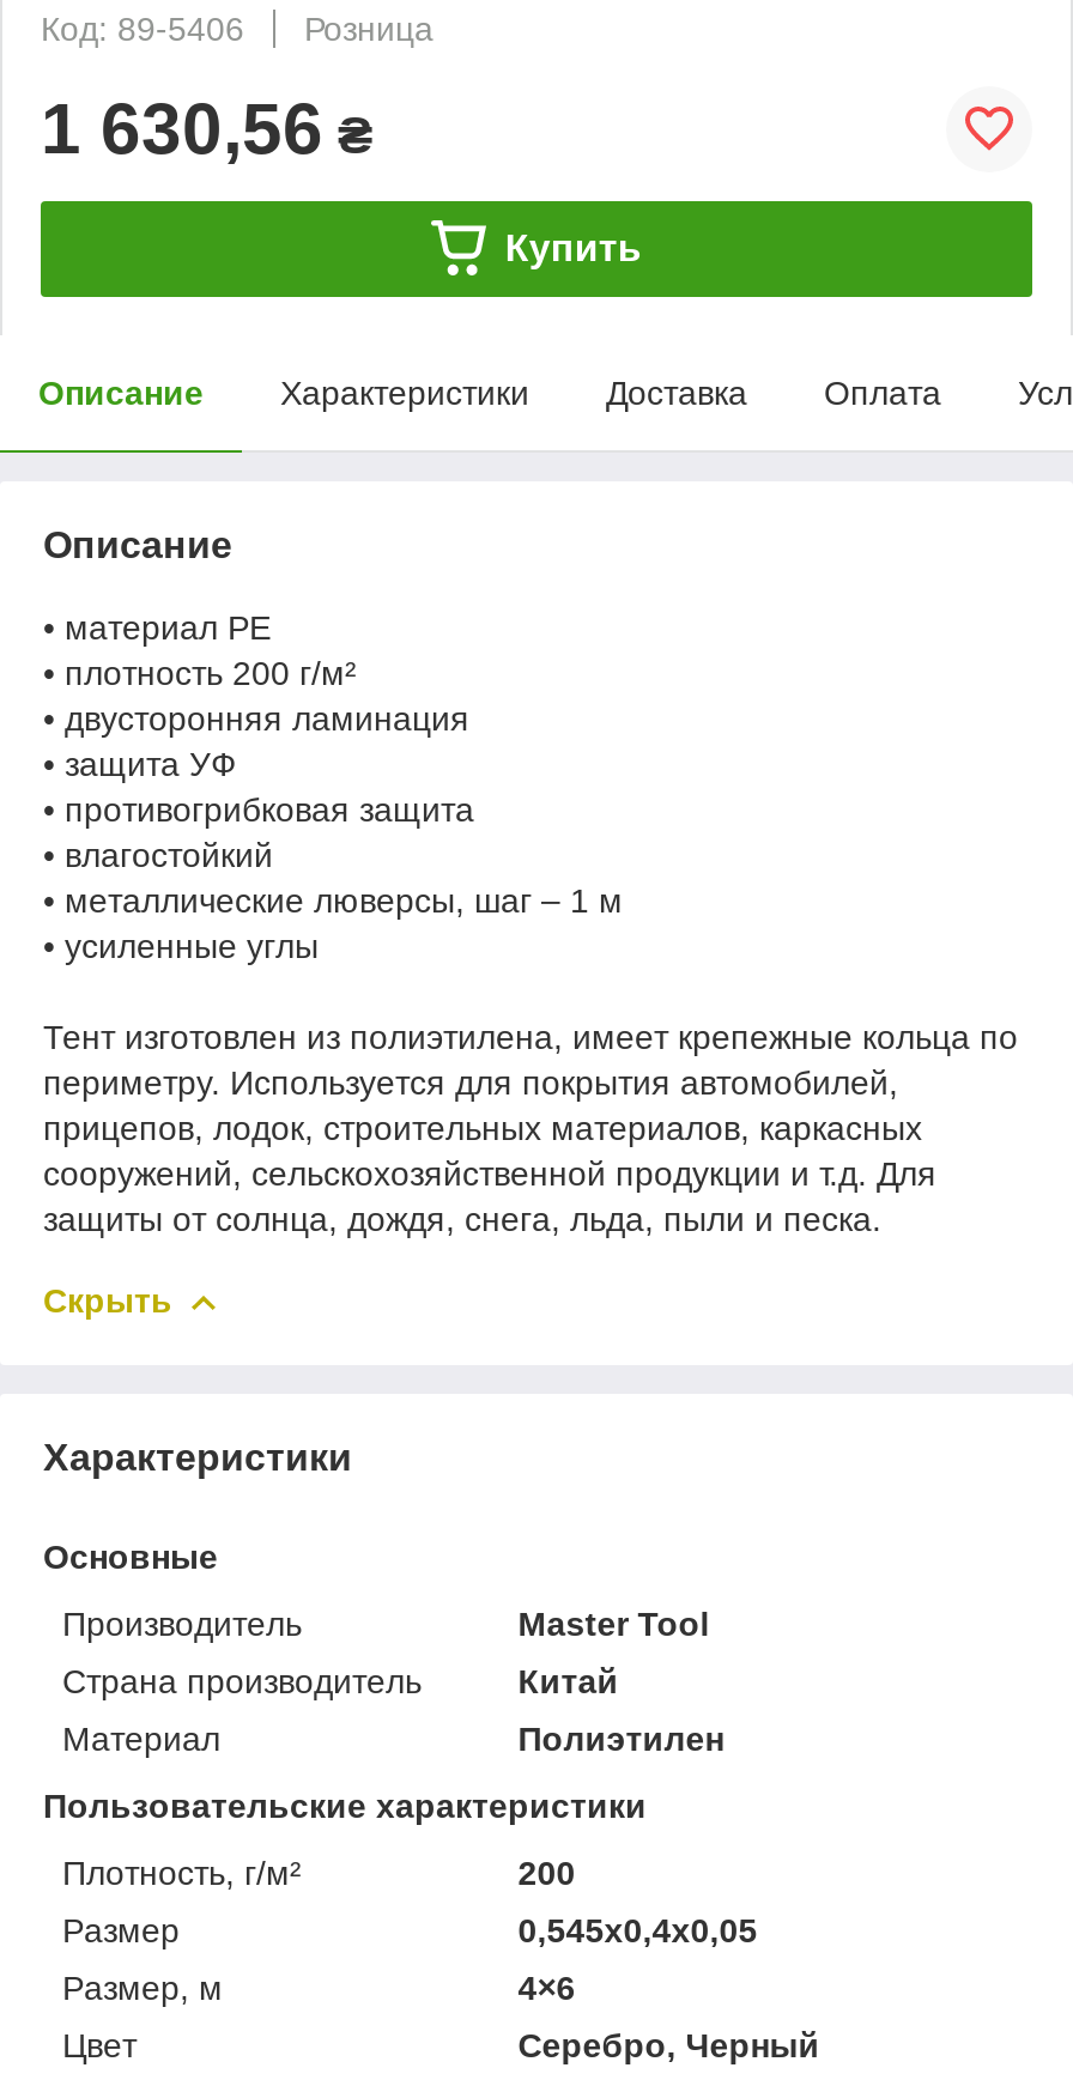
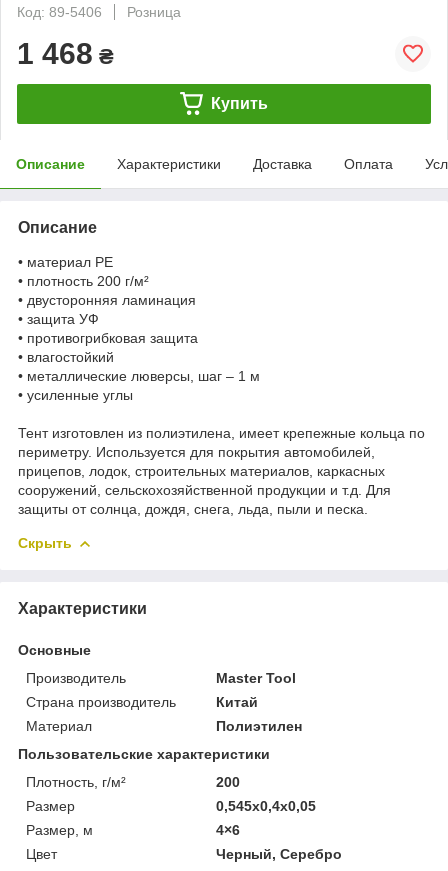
[41,88,374,167] 1 630,56 ₴ -> [17,37,114,70] 1 468 ₴
[518,2026,820,2064] Серебро, Черный -> [216,846,342,862] Черный, Серебро

